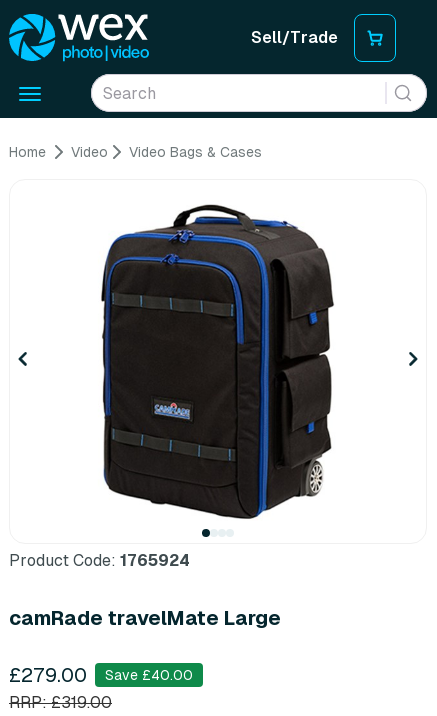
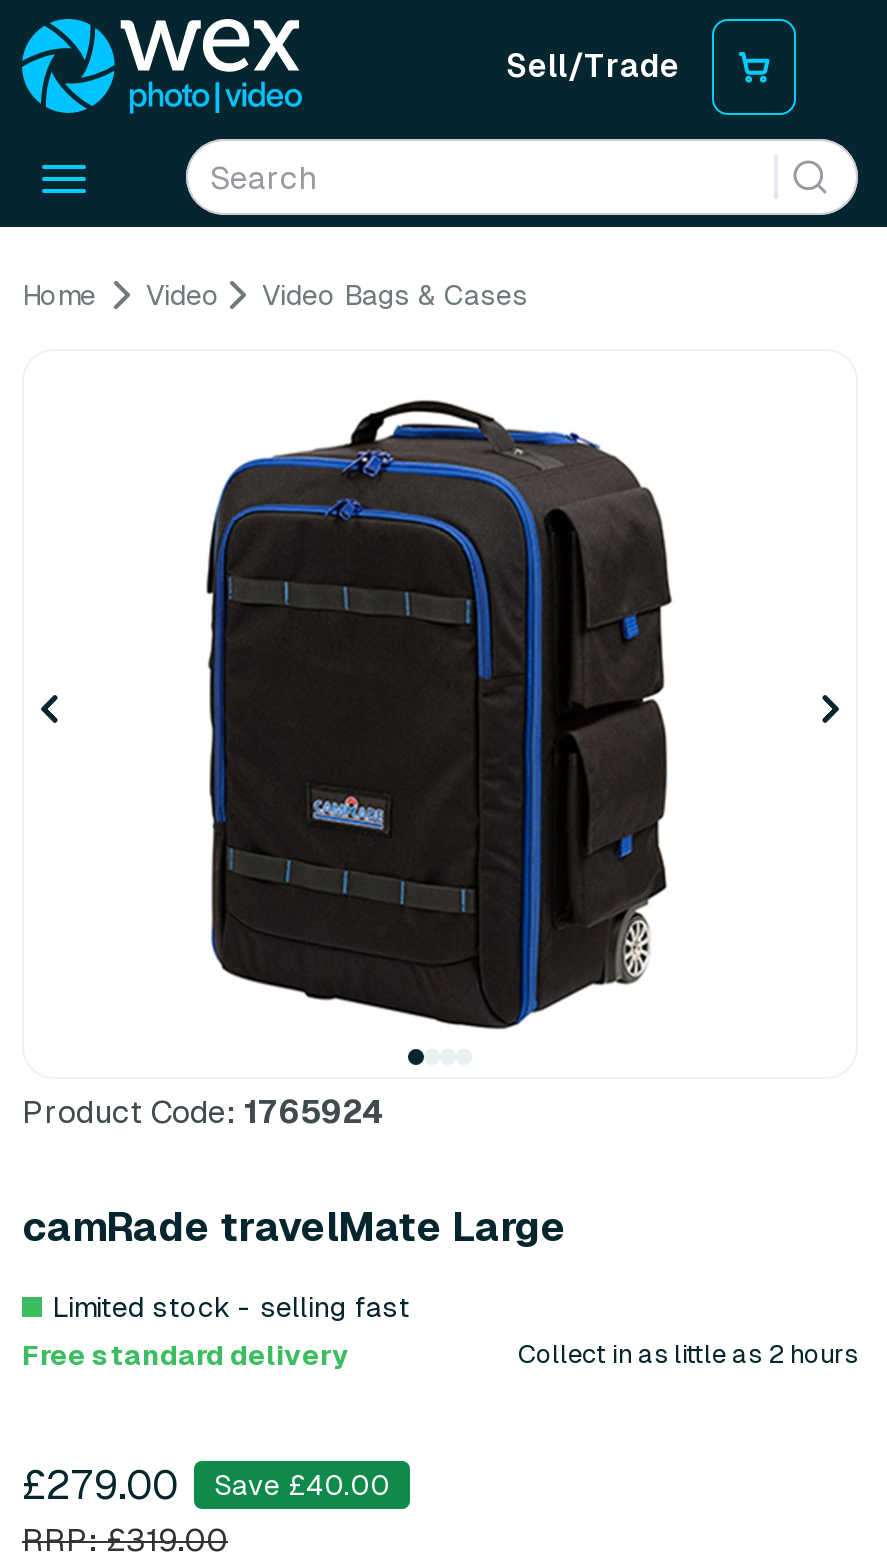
none -> [22,1291,858,1371] Limited stock - selling fast | Free standard delivery | Collect in as little as 2 hours

